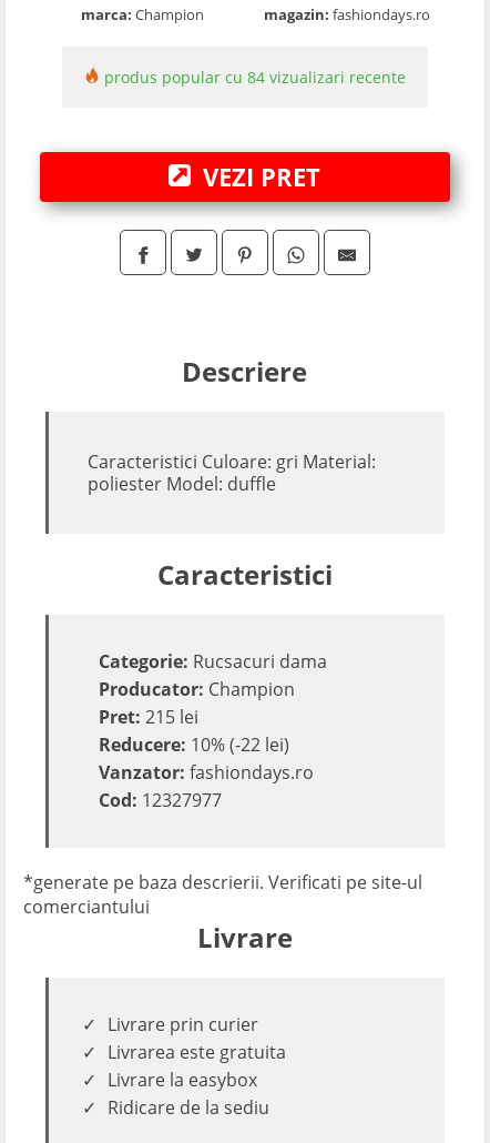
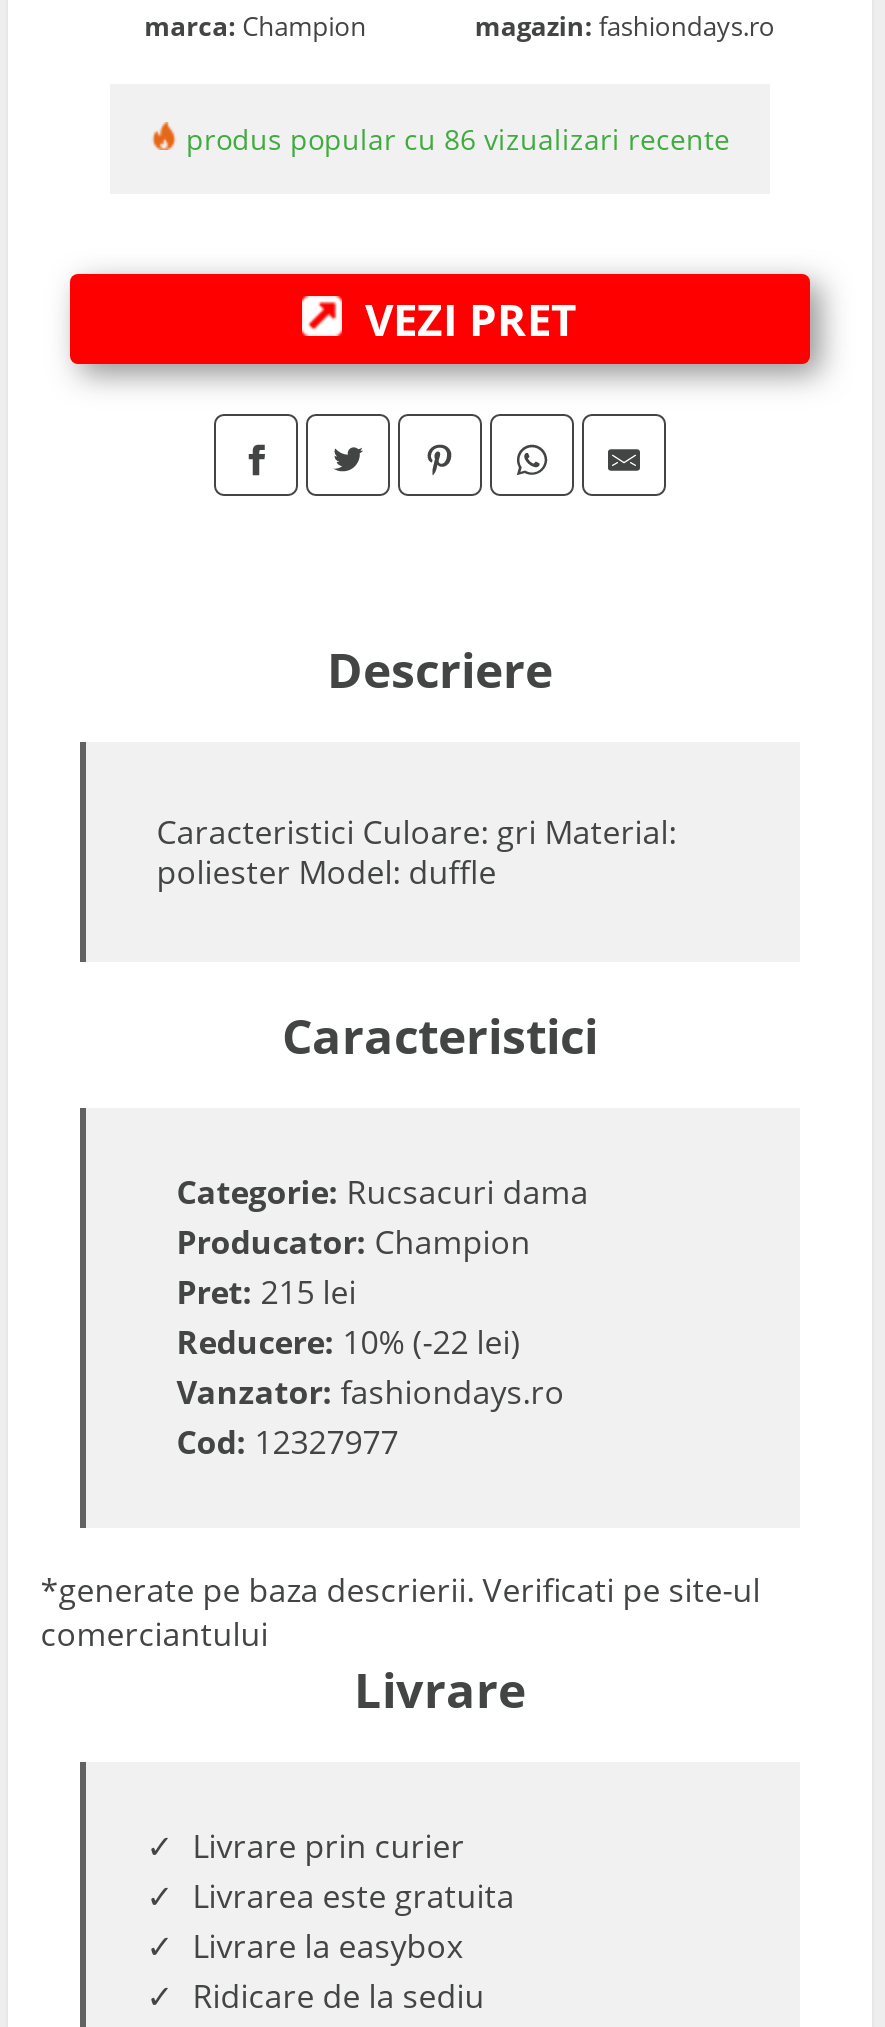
[100,67,406,88] produs popular cu 84 vizualizari recente -> [178,120,730,158] produs popular cu 86 vizualizari recente

